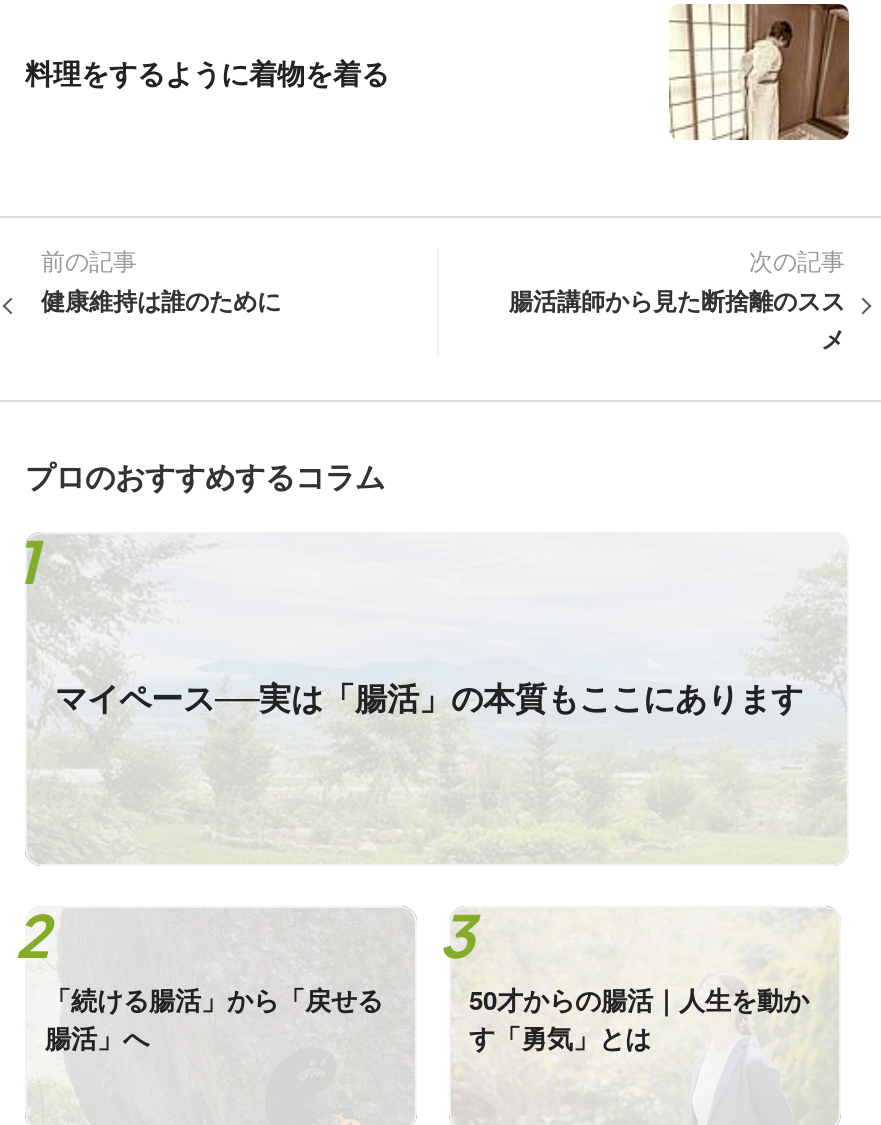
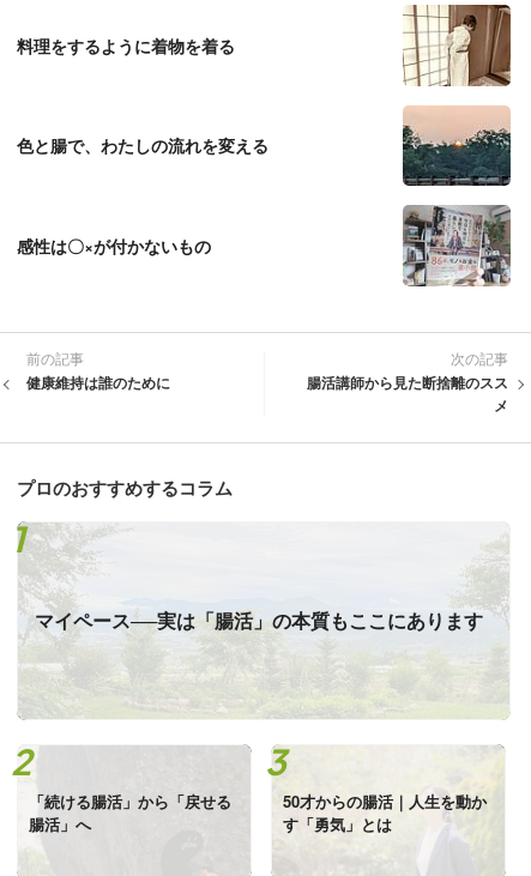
none -> [17,133,268,157] 色と腸で、わたしの流れを変える
none -> [17,234,211,258] 感性は〇×が付かないもの
none -> [402,105,512,187] [image]
none -> [402,205,512,288] [image]

